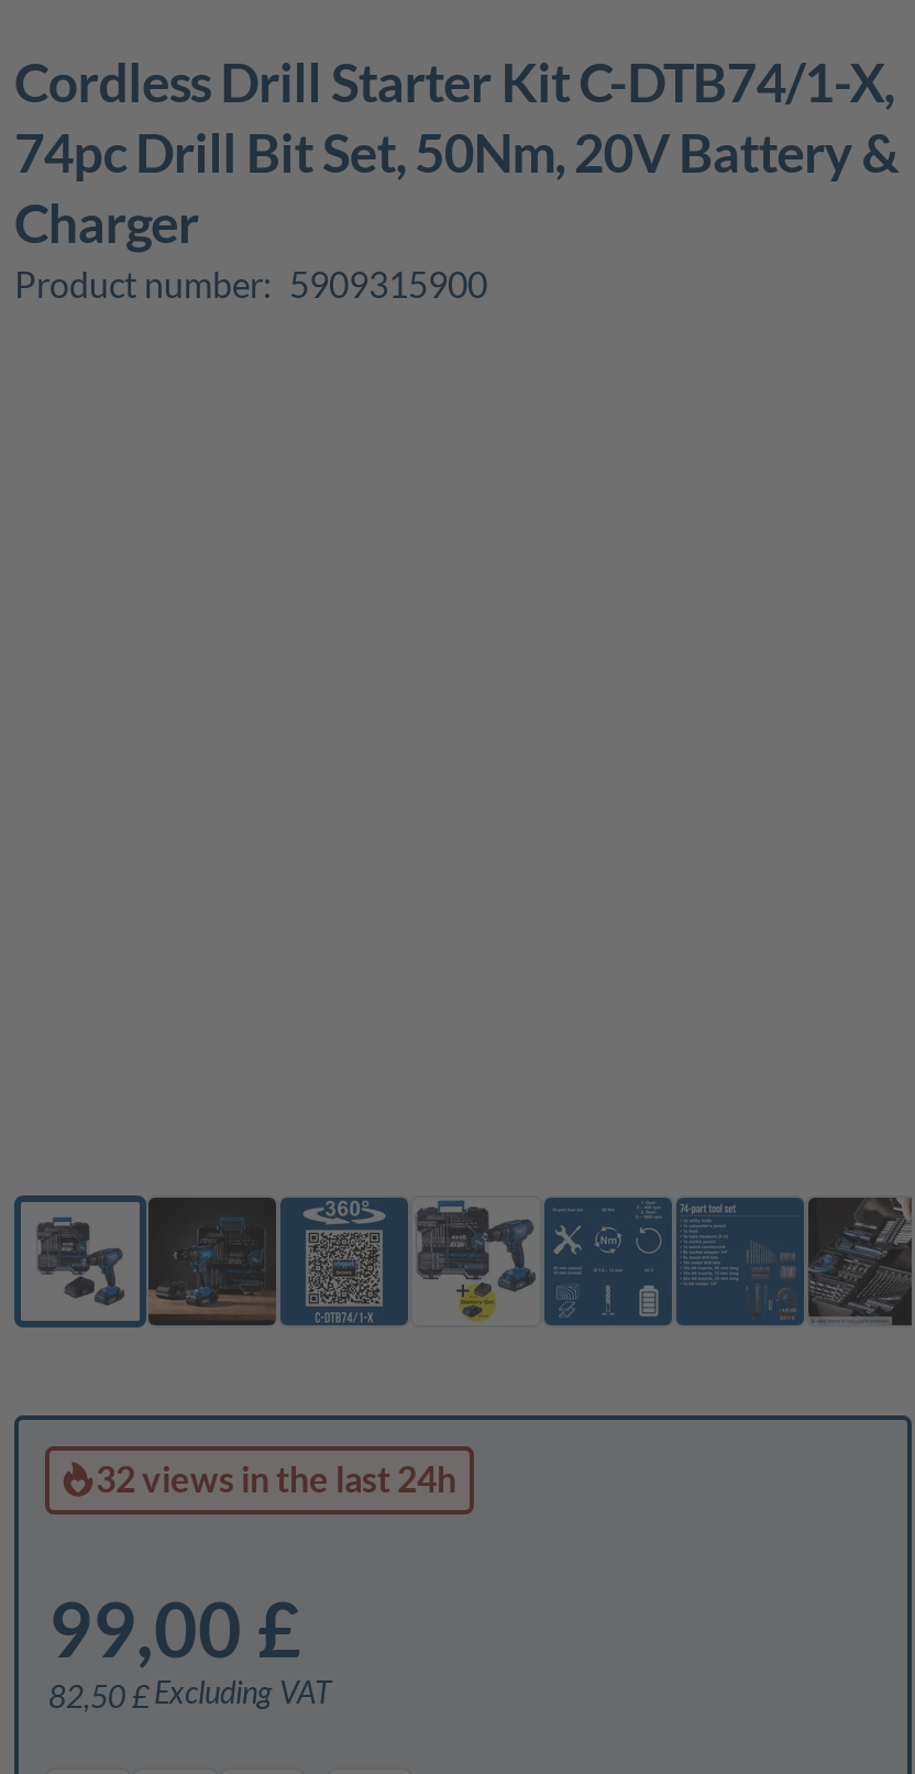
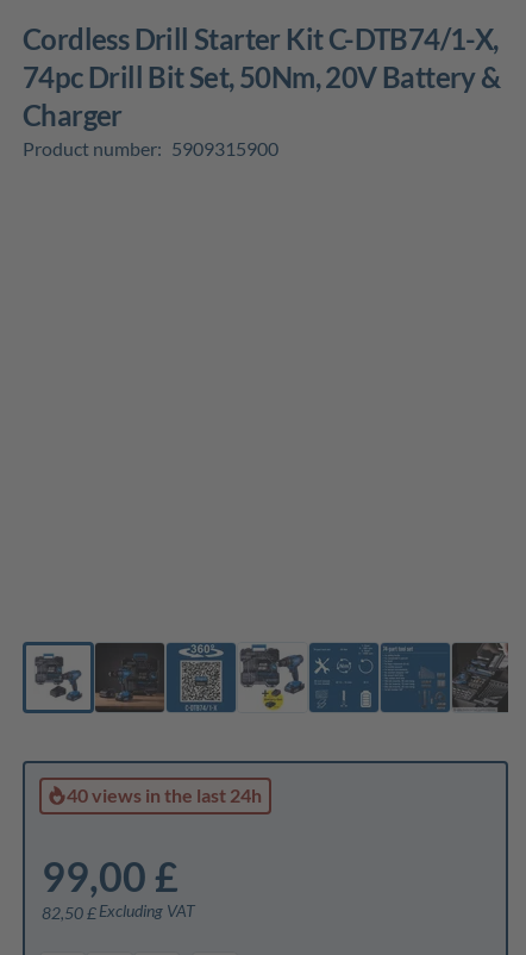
[96,1457,456,1499] 32 views in the last 24h -> [67,784,262,806] 40 views in the last 24h

